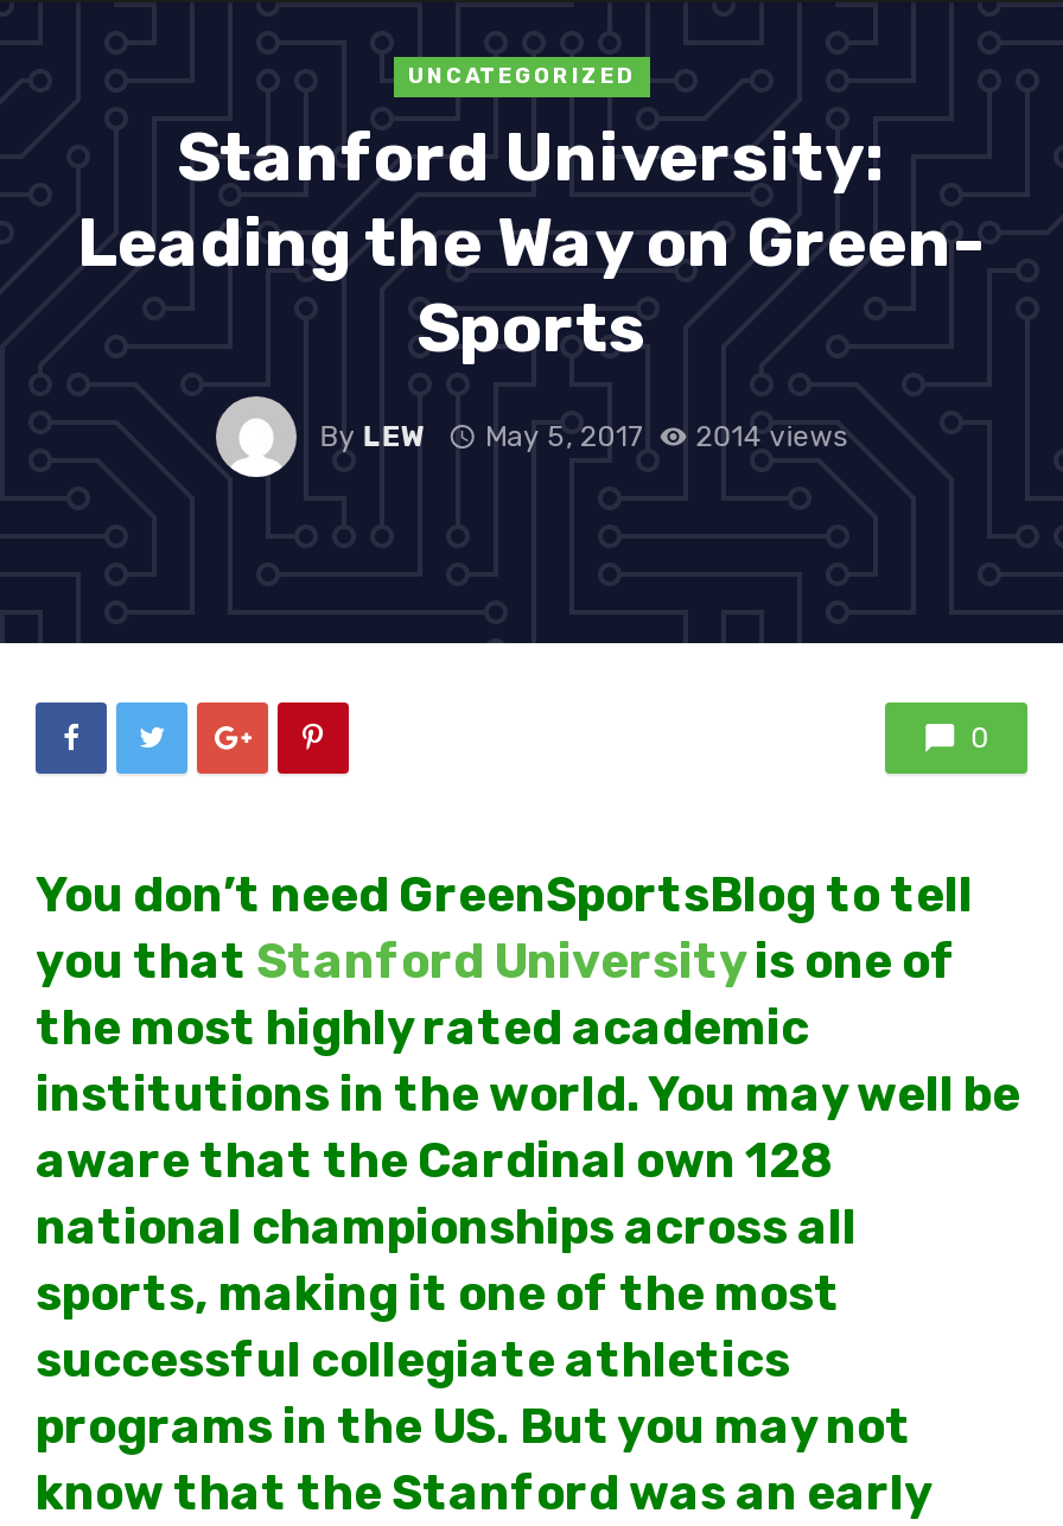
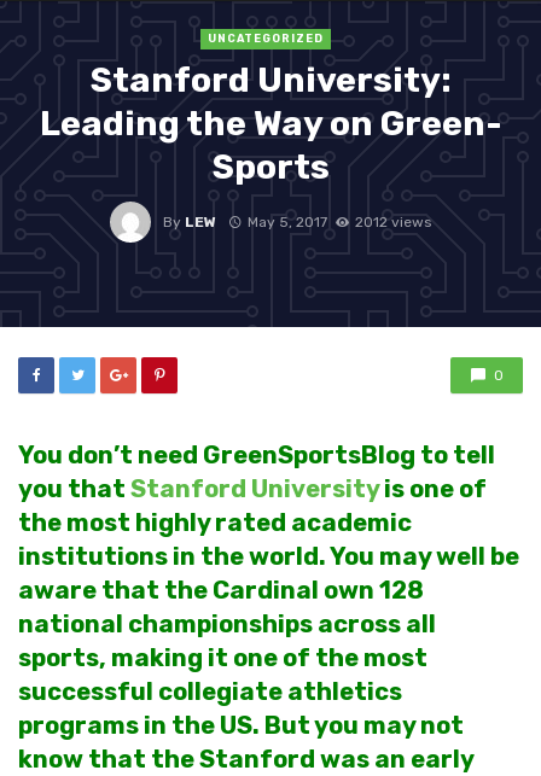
[320,419,848,452] By LEW May 5, 2017 2014 views -> [163,213,431,230] By LEW May 5, 2017 2012 views

